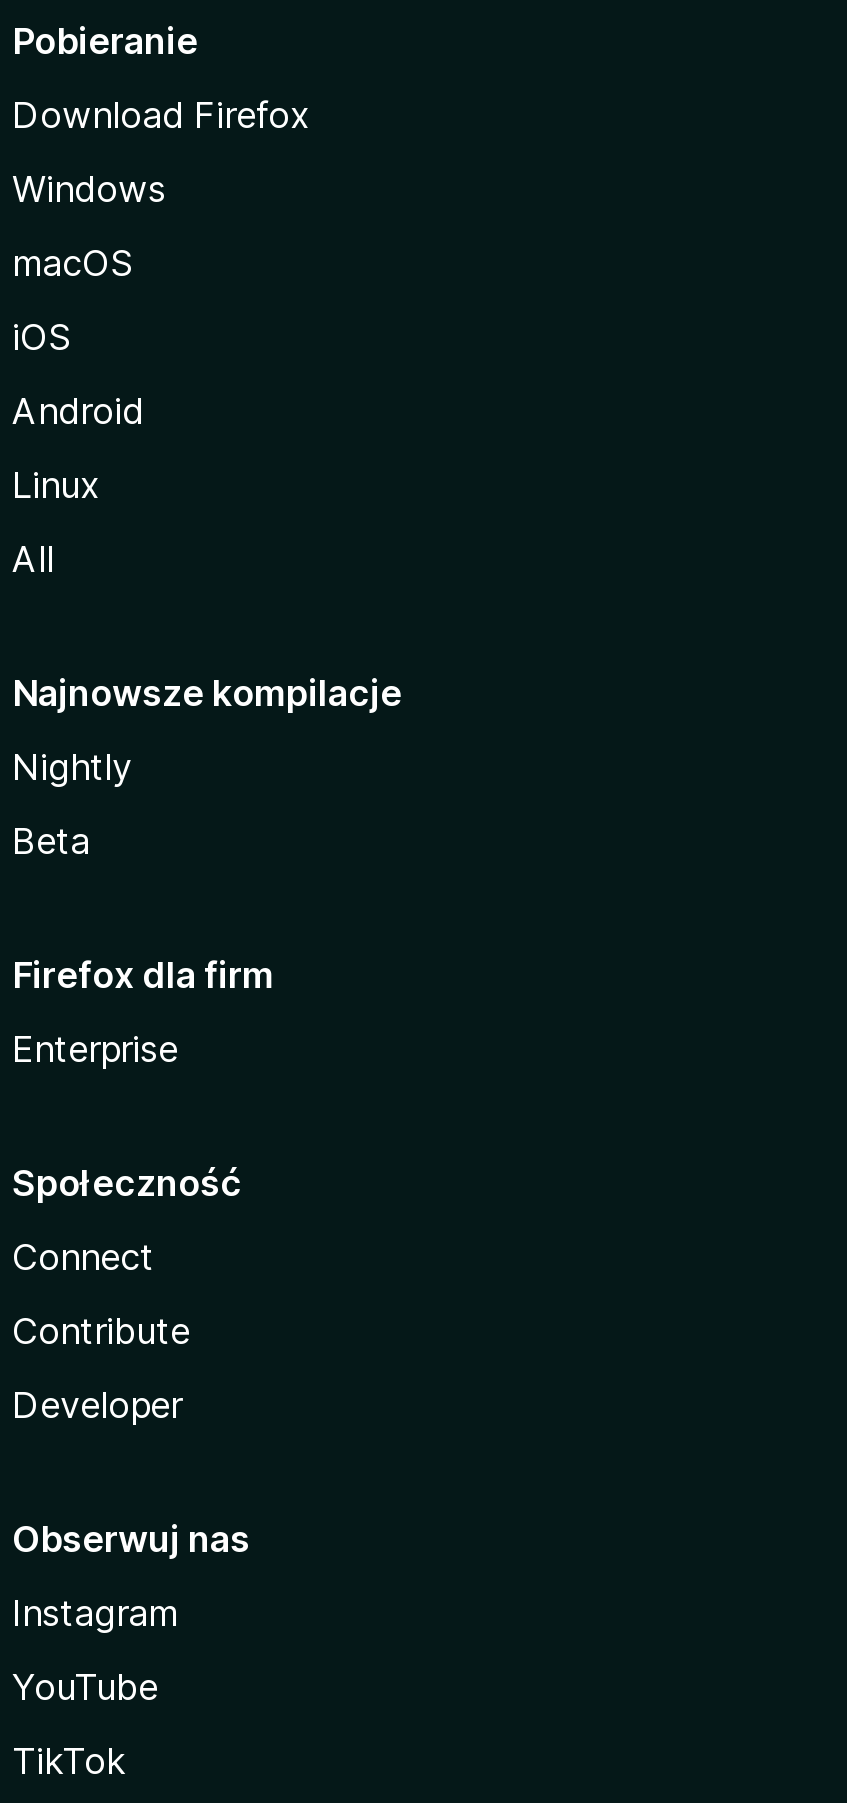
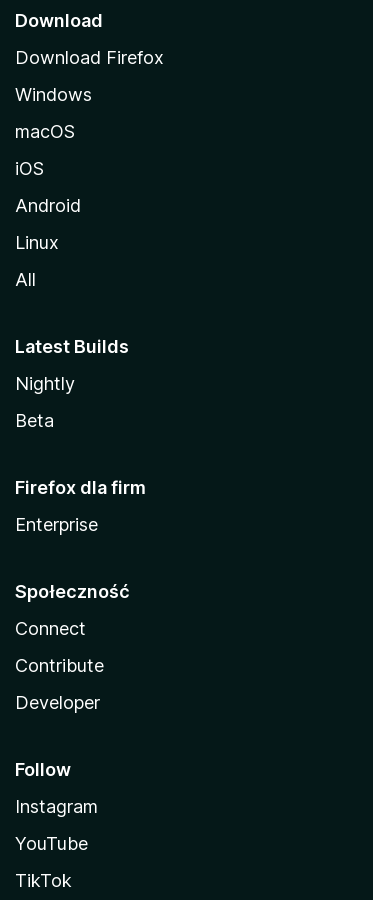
[12,20,198,62] Pobieranie -> [15,10,103,31] Download
[12,672,402,714] Najnowsze kompilacje -> [15,336,129,357] Latest Builds
[12,1518,250,1560] Obserwuj nas -> [15,759,71,780] Follow

